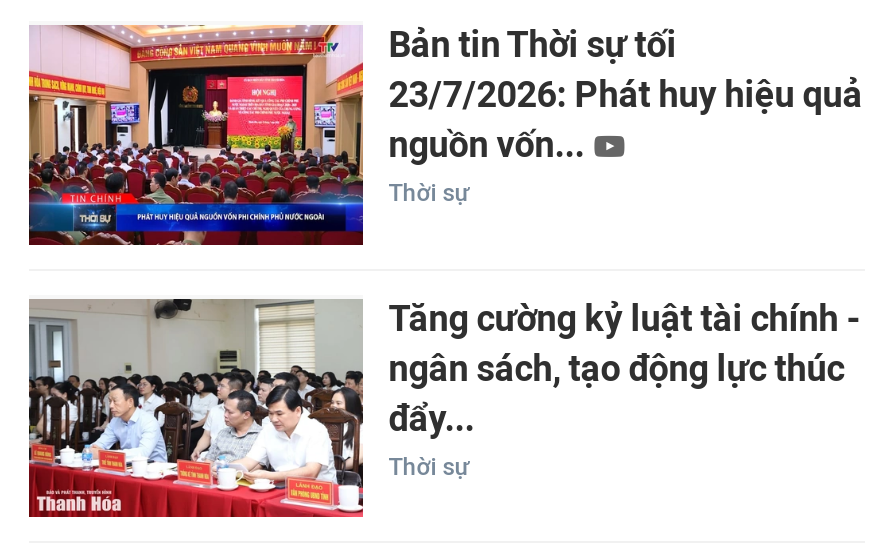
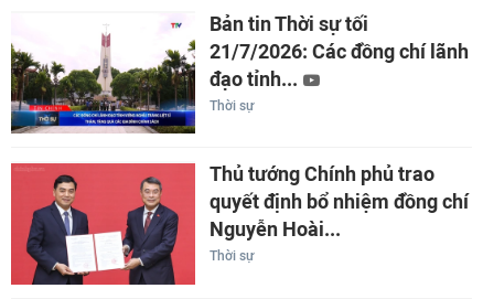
[27,22,862,248] [image] | 23/7/2026: Phát huy hiệu quả | nguồn vốn... -> [10,12,468,135] [image] | 21/7/2026: Các đồng chí lãnh | đạo tỉnh...
[27,296,860,520] [image] | Tăng cường kỷ luật tài chính - | ngân sách, tạo động lực thúc | đẩy... -> [10,162,468,286] [image] | Thủ tướng Chính phủ trao | quyết định bổ nhiệm đồng chí | Nguyễn Hoài...

